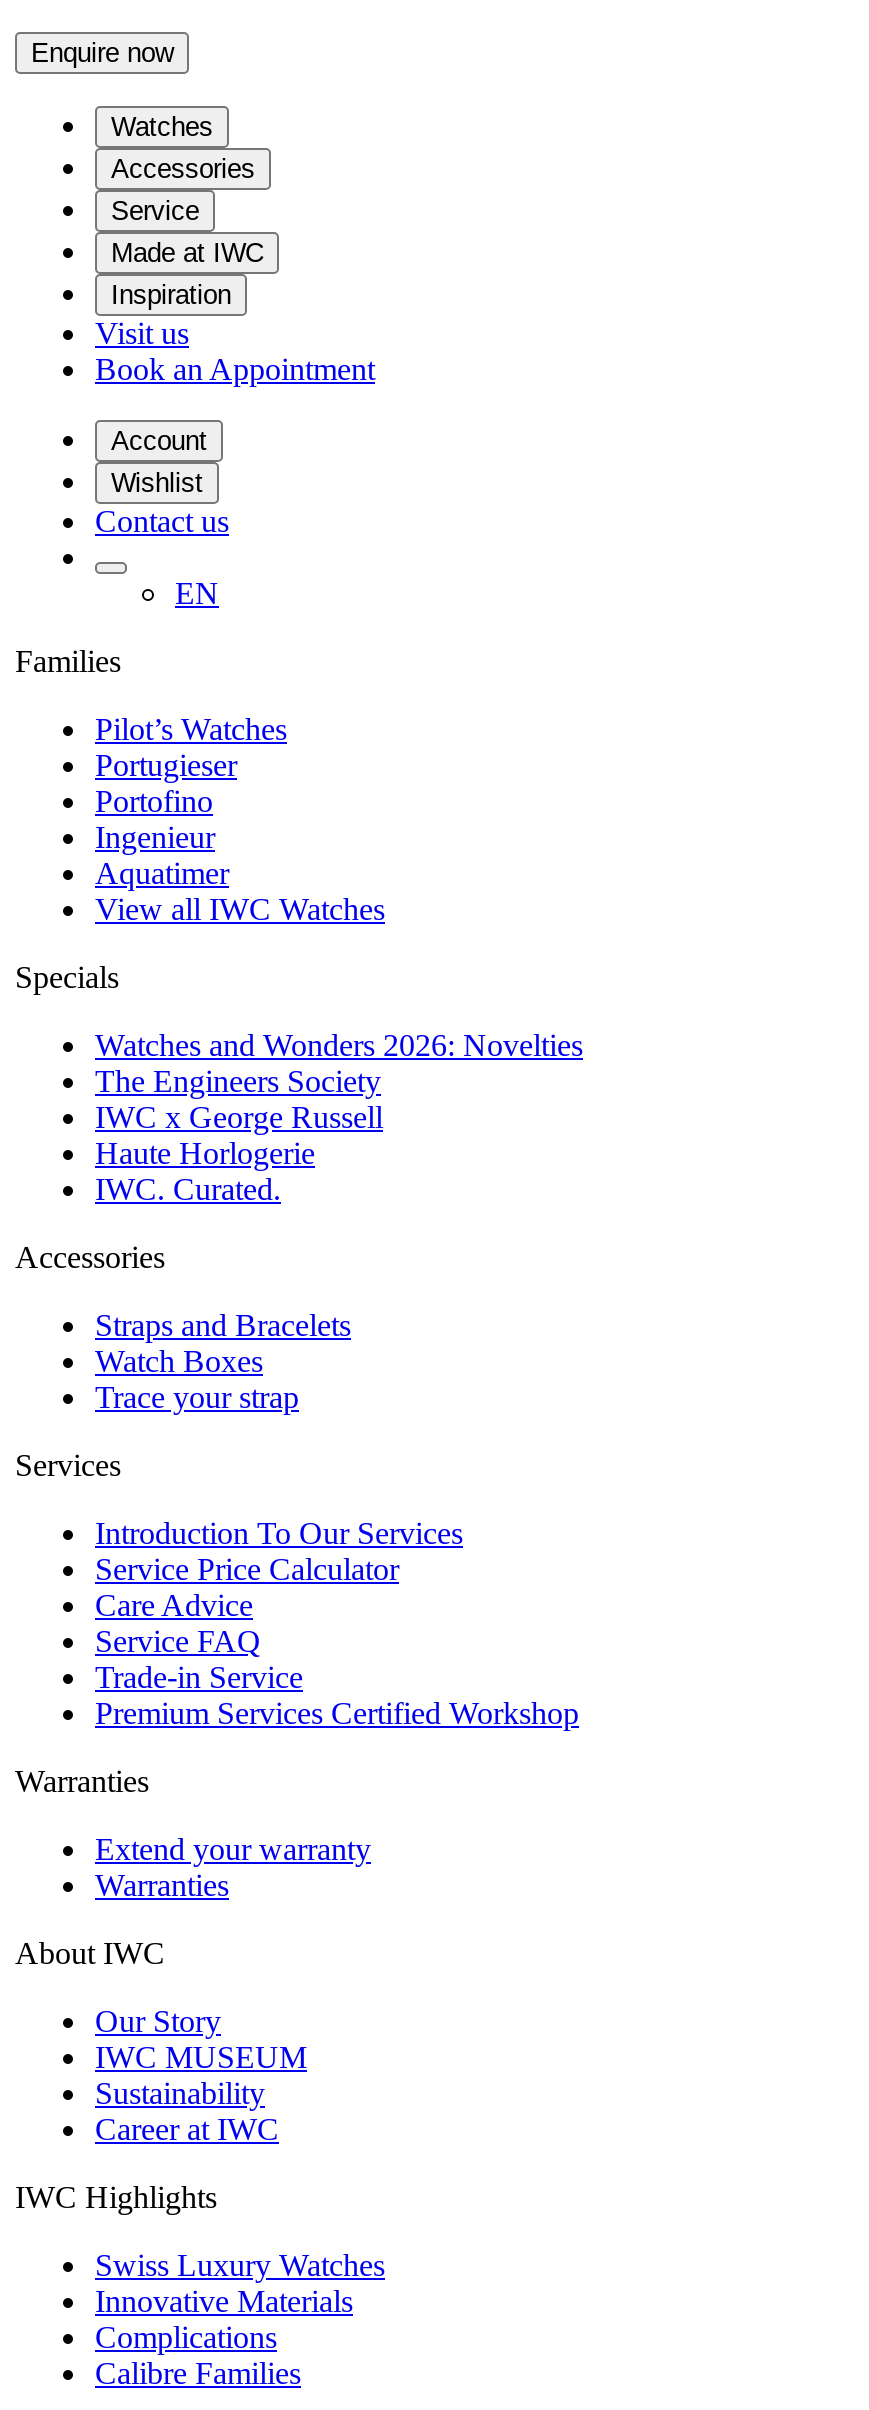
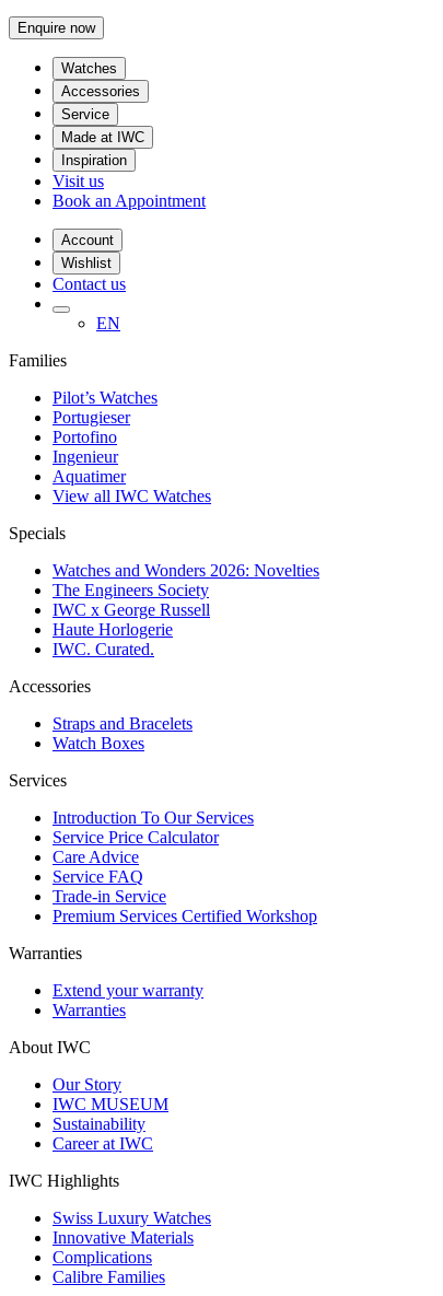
[95,1380,299,1414] Trace your strap -> none

